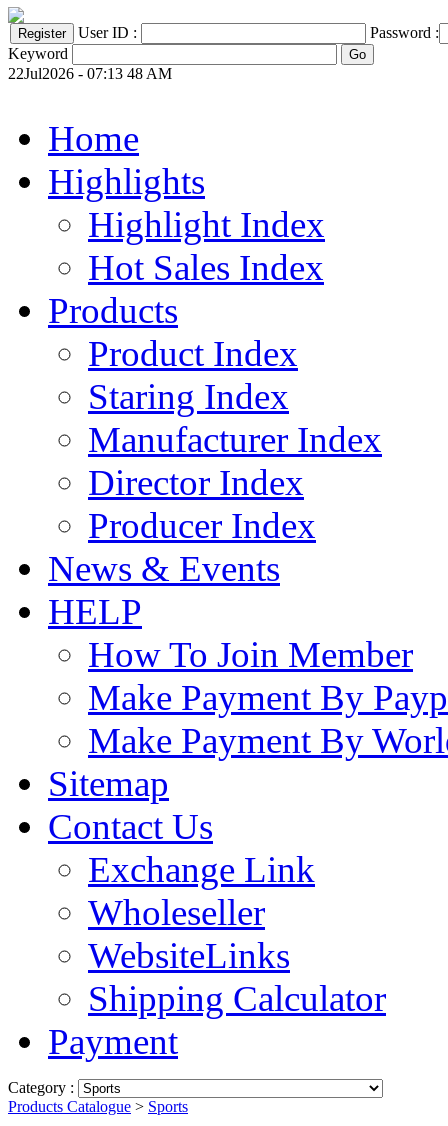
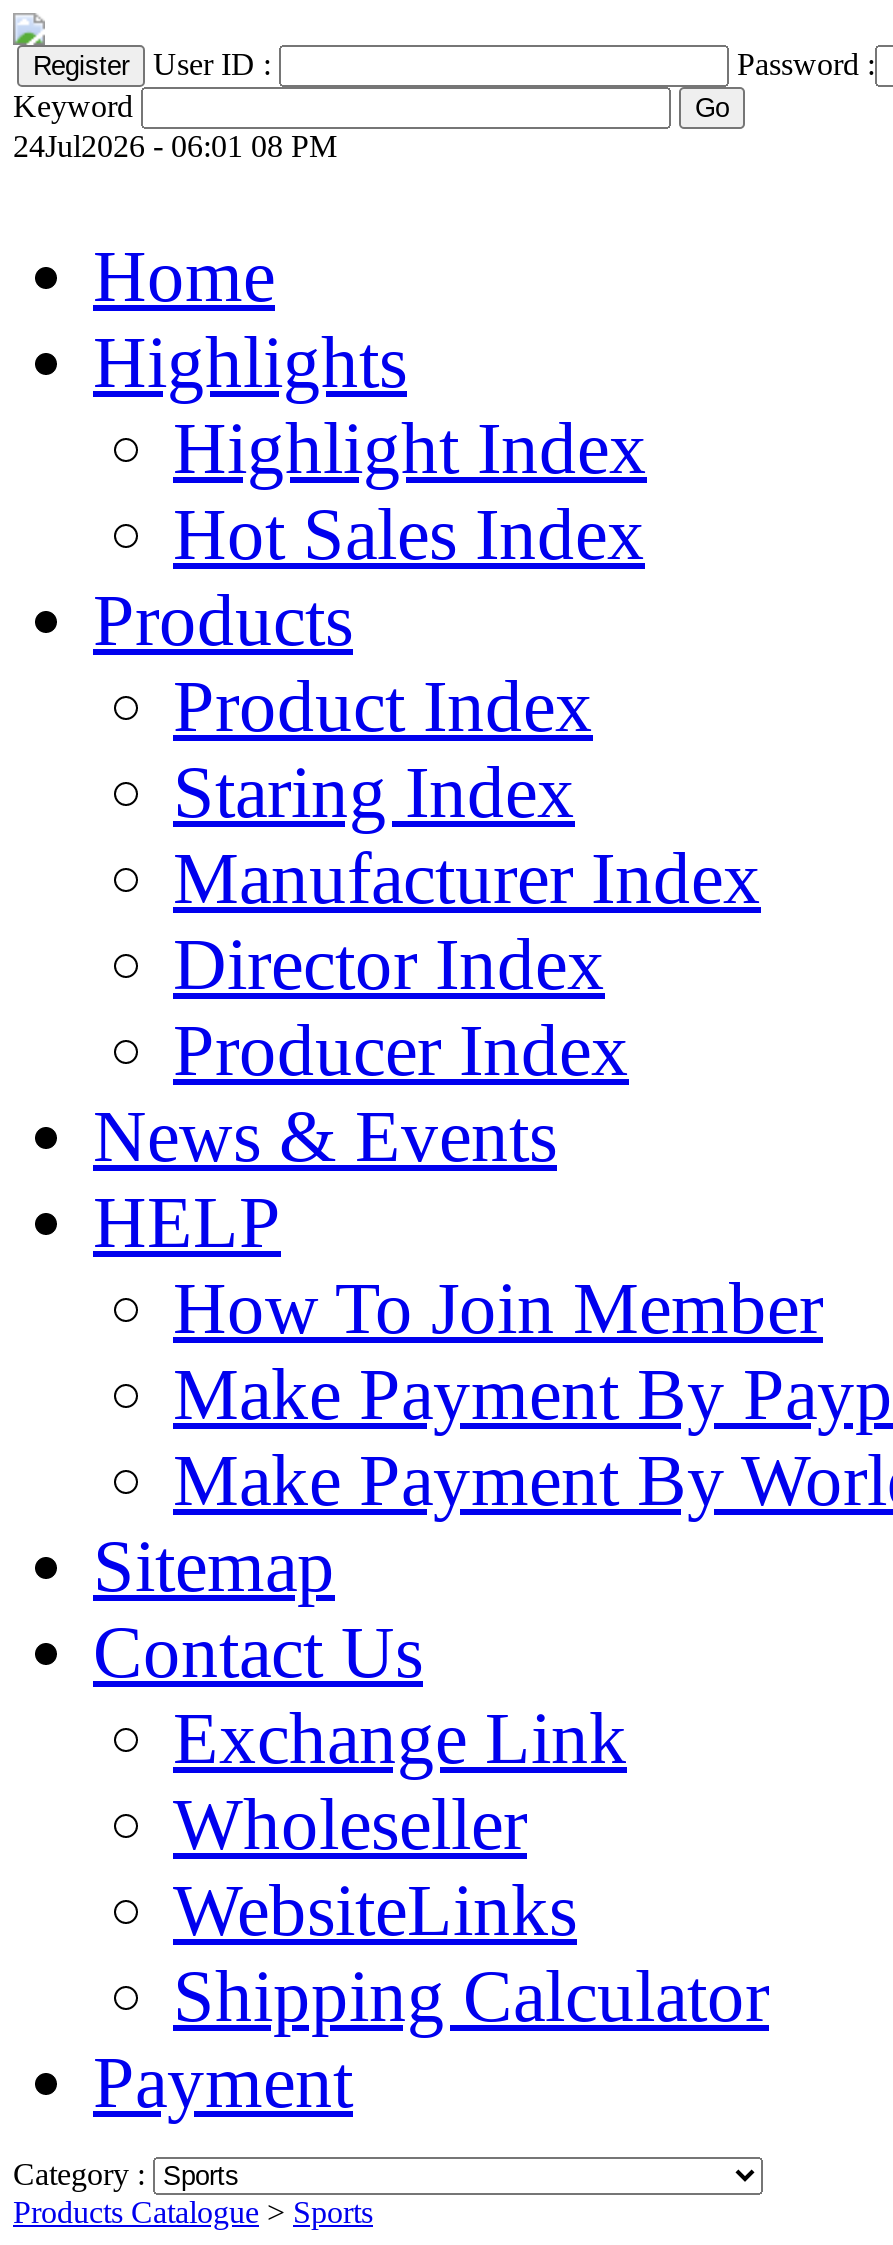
[8,65,172,82] 22Jul2026 - 07:13 48 AM -> [13,129,337,163] 24Jul2026 - 06:01 08 PM

